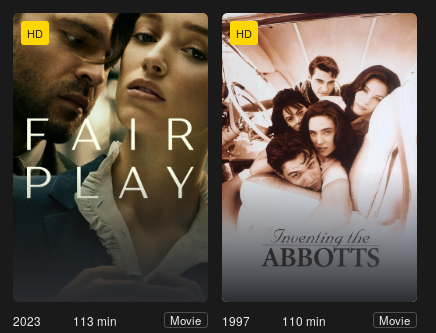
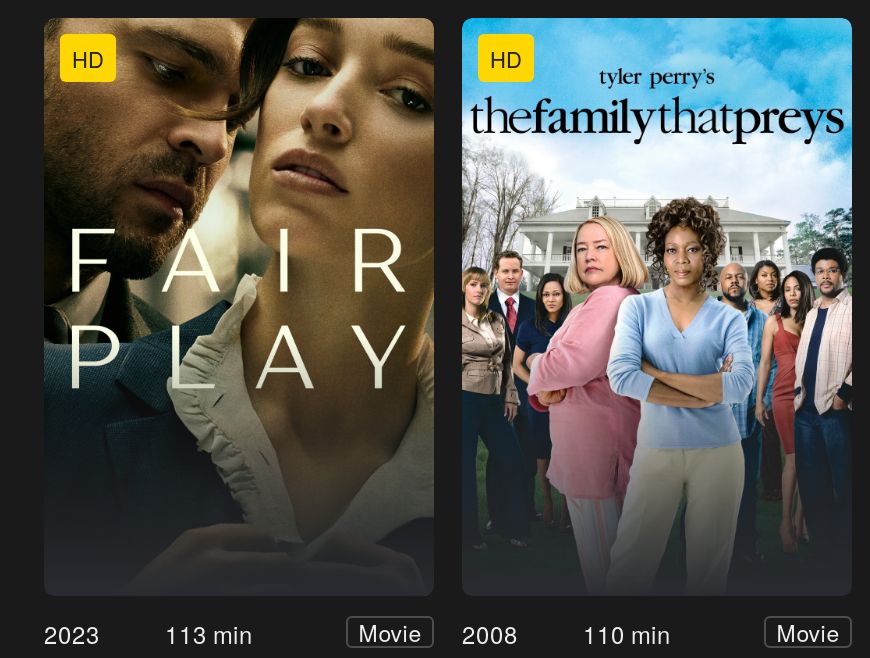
[170,12,418,329] [image] | Movie 1997 110 min -> [359,16,854,650] [image] | Movie 2008 110 min

